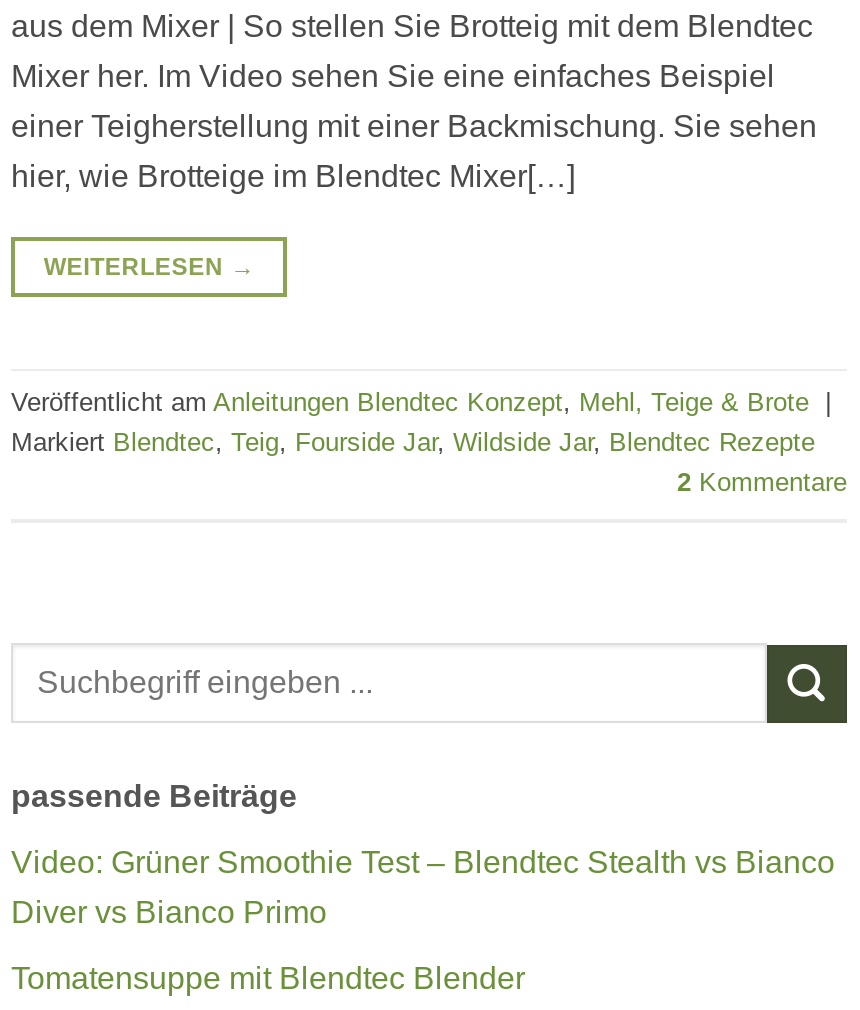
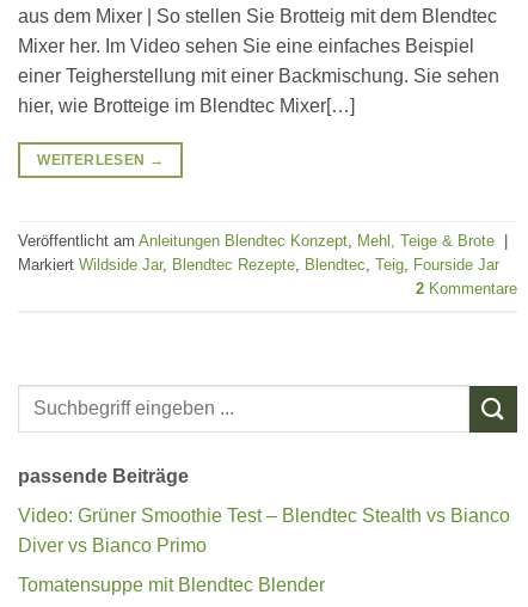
[11,428,815,458] Markiert Blendtec, Teig, Fourside Jar, Wildside Jar, Blendtec Rezepte -> [18,256,499,274] Markiert Wildside Jar, Blendtec Rezepte, Blendtec, Teig, Fourside Jar

